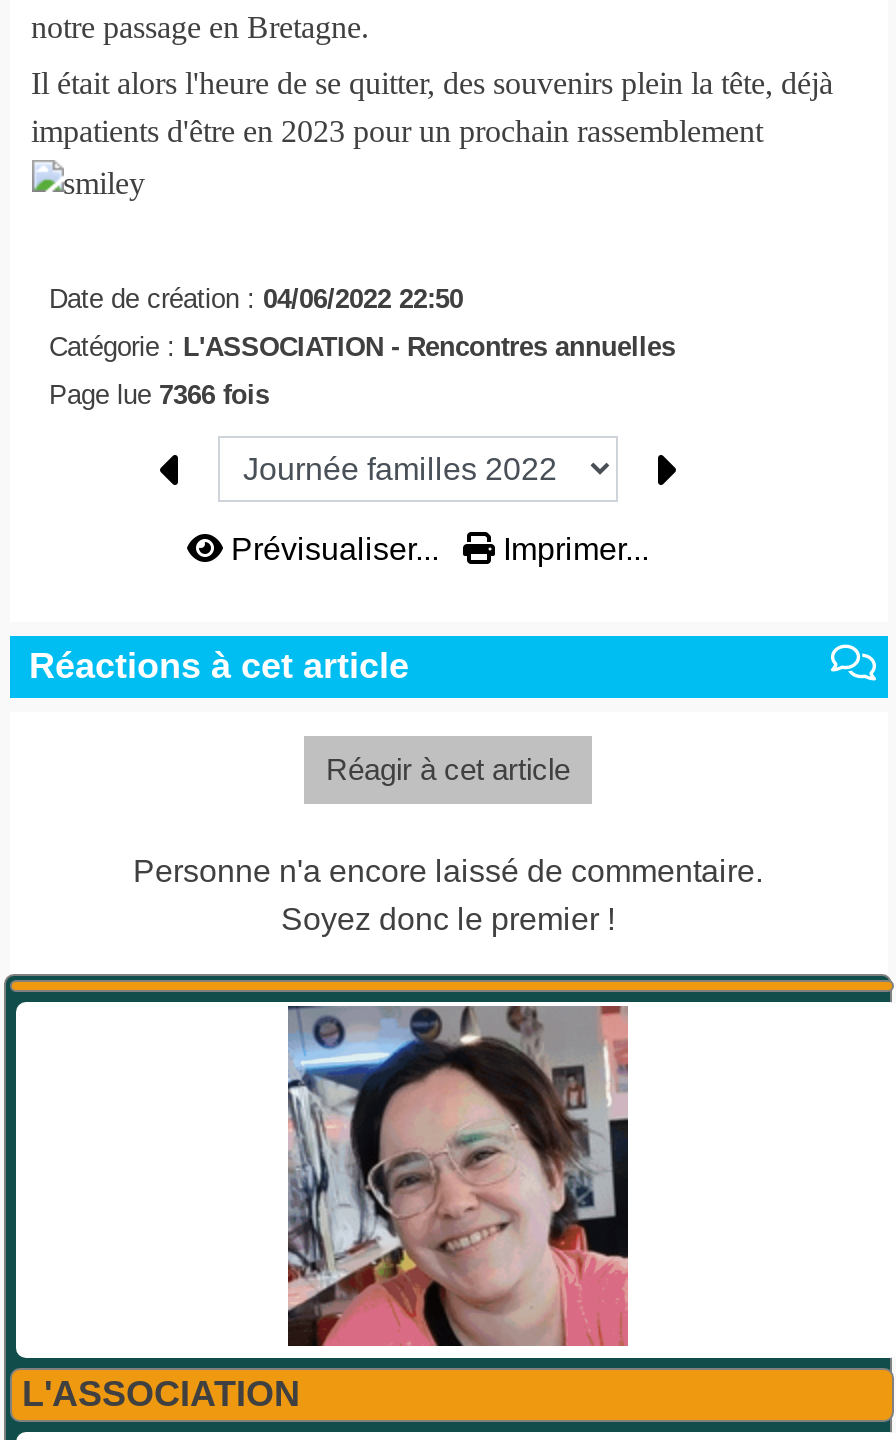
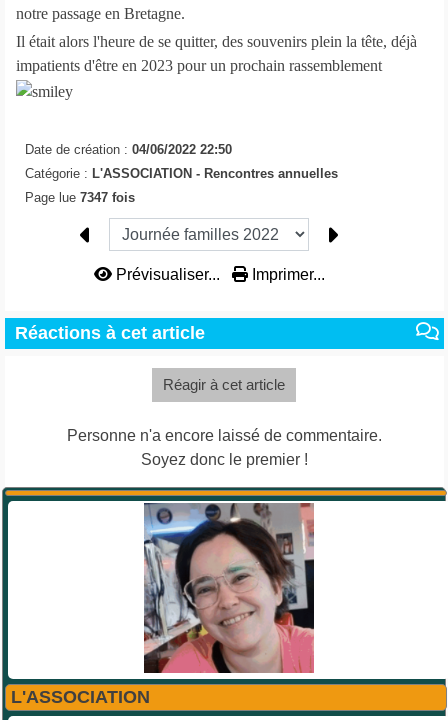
[49,380,269,410] Page lue 7366 fois -> [24,190,134,205] Page lue 7347 fois

